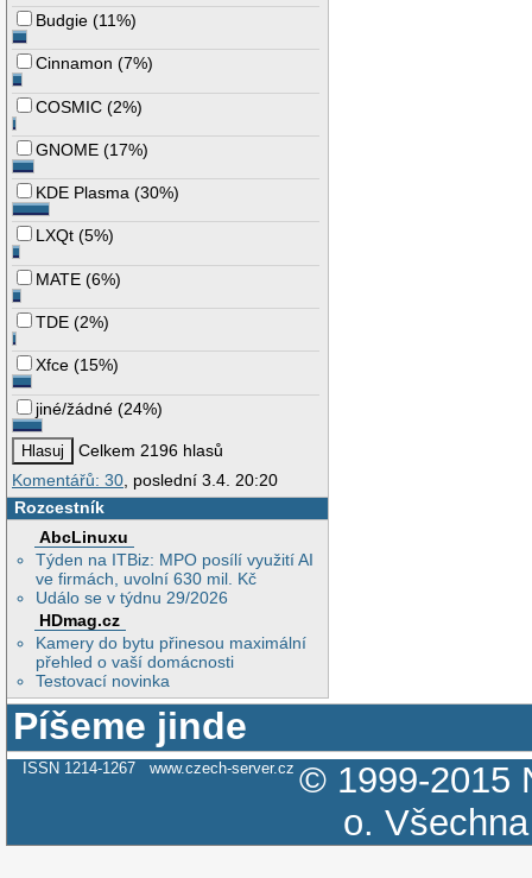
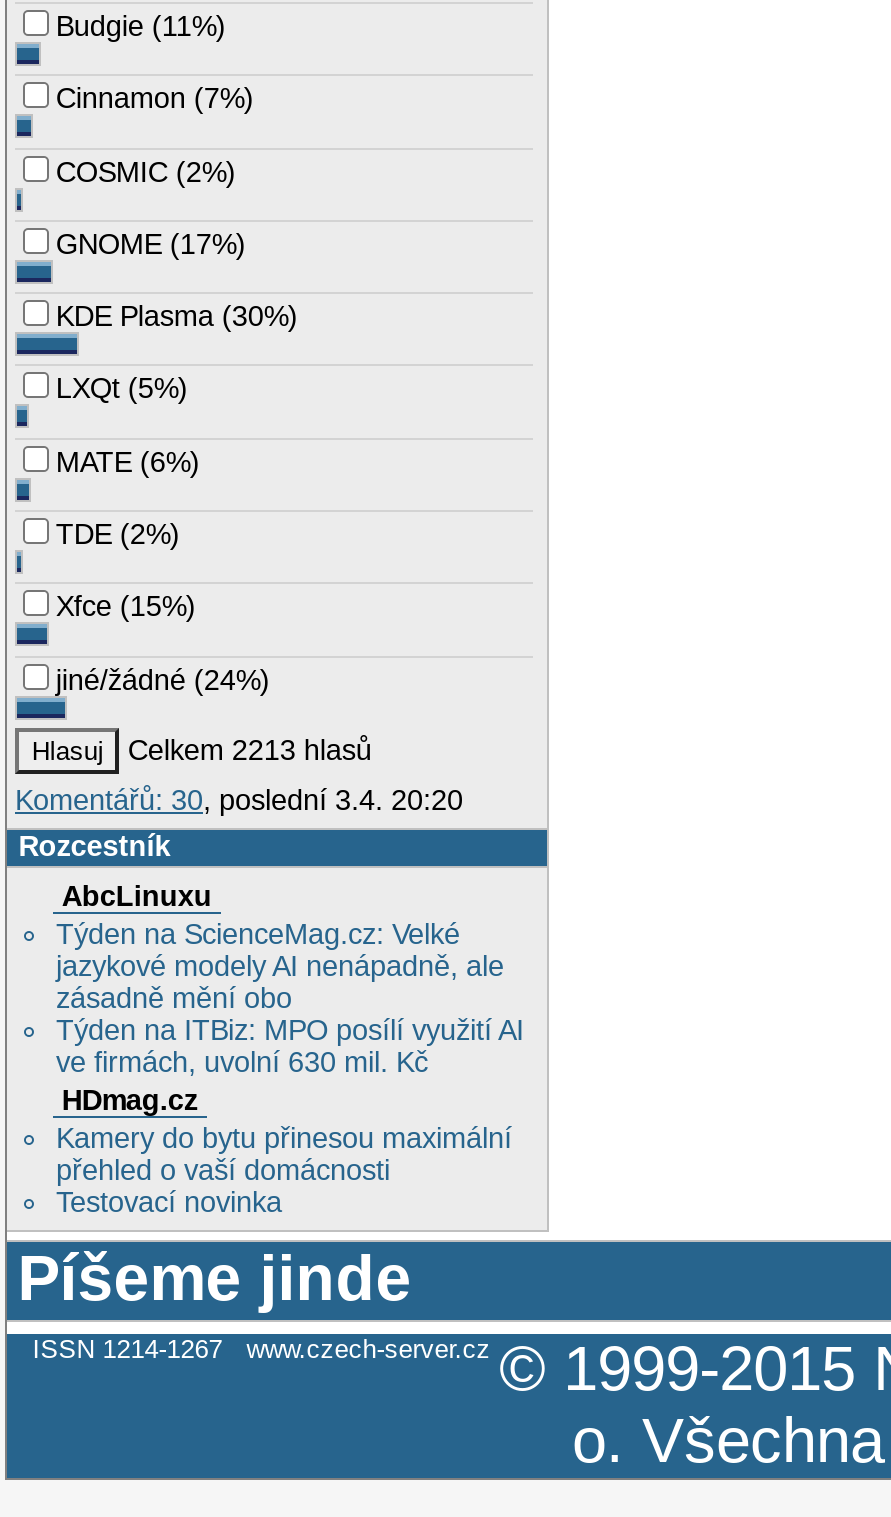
[74,441,224,460] Celkem 2196 hlasů -> [120,734,372,766] Celkem 2213 hlasů
none -> [56,918,504,1014] Týden na ScienceMag.cz: Velké | jazykové modely AI nenápadně, ale | zásadně mění obo
moved [36,550,314,588] -> [56,1014,524,1078]: Týden na ITBiz: MPO posílí využití AI | ve firmách, uvolní 630 mil. Kč
[36,588,229,607] Událo se v týdnu 29/2026 -> none

